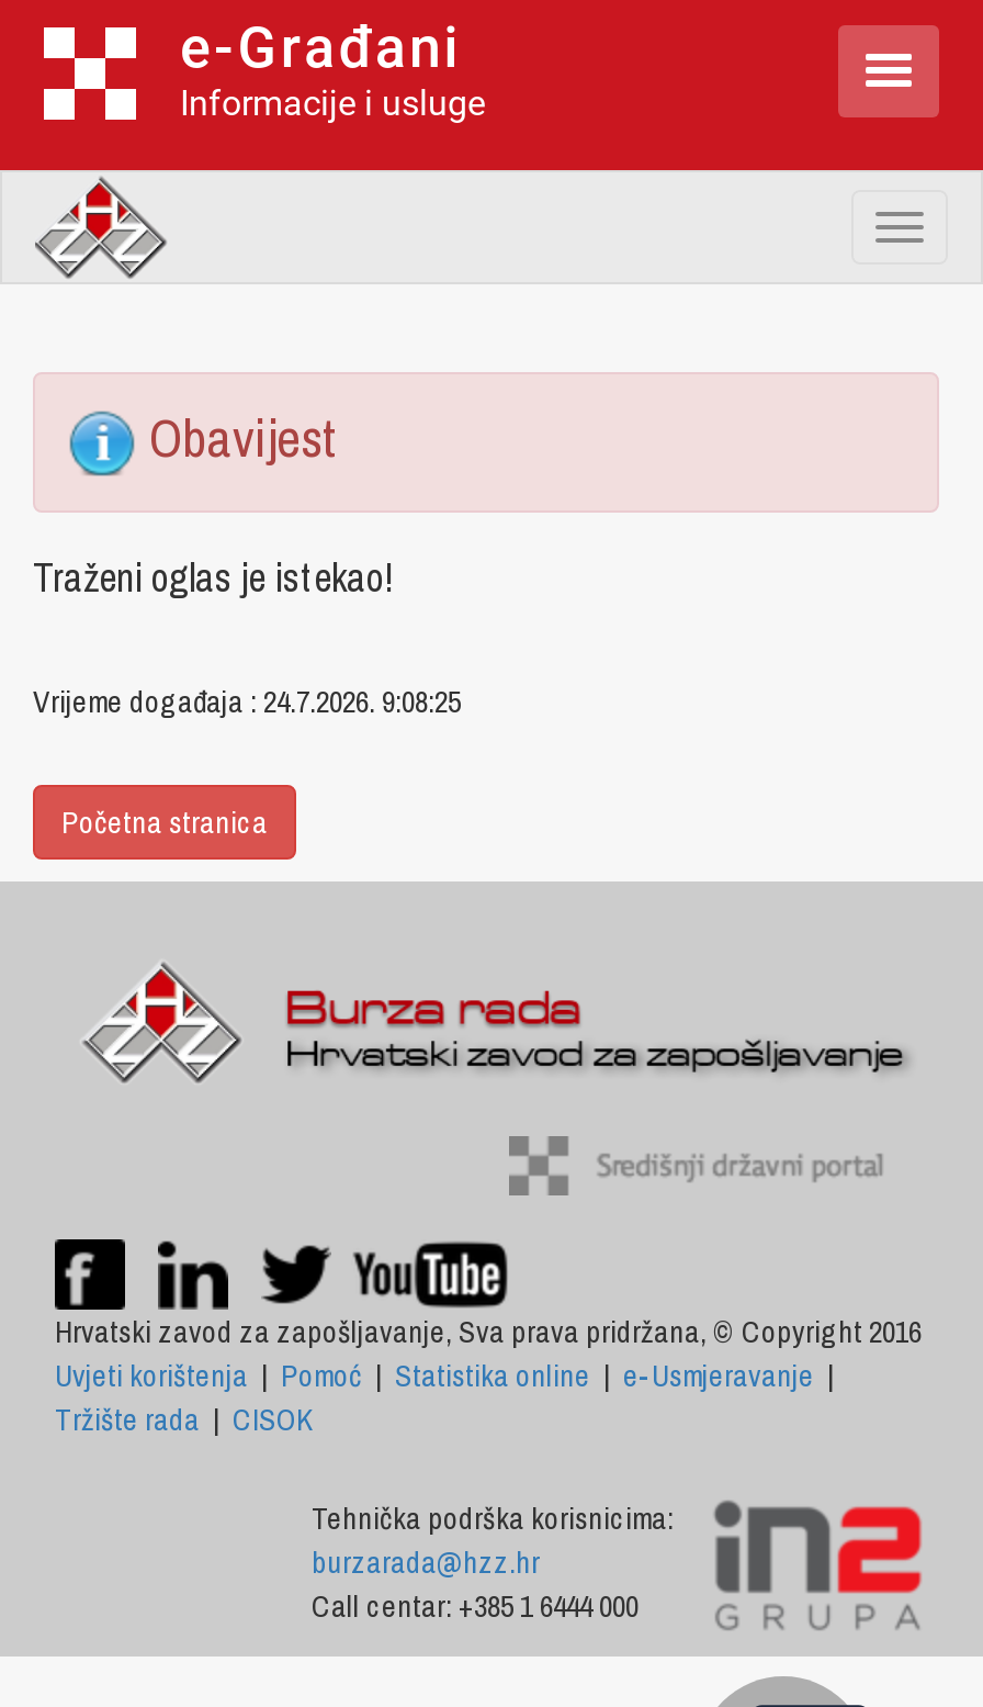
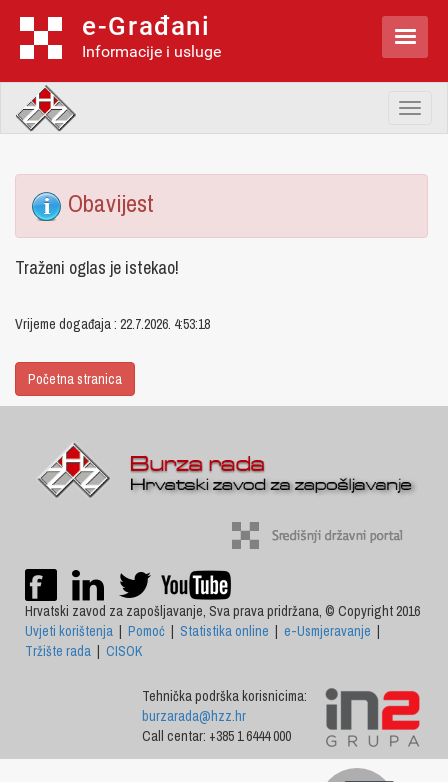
[33,682,461,721] Vrijeme događaja : 24.7.2026. 9:08:25 -> [15,315,210,333] Vrijeme događaja : 22.7.2026. 4:53:18

